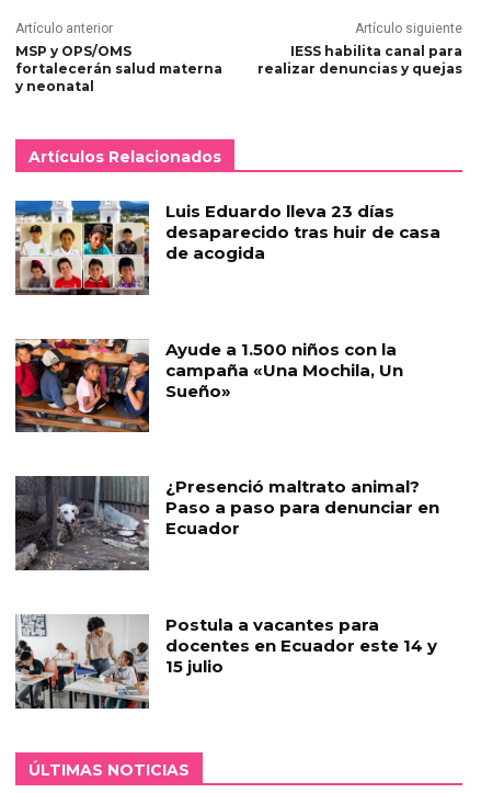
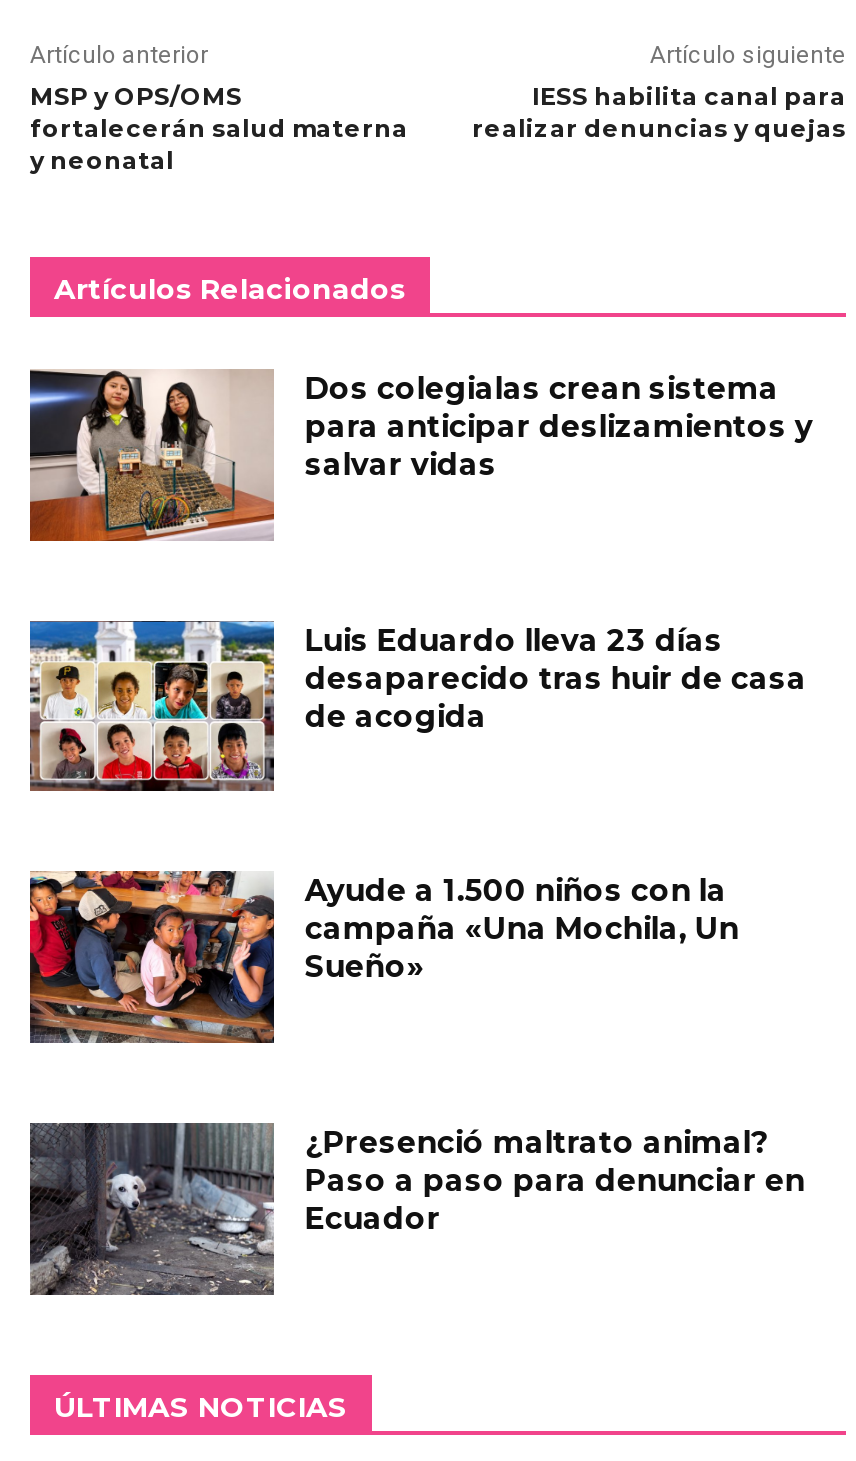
none -> [28,369,813,543] [image] | Dos colegialas crean sistema | para anticipar deslizamientos y | salvar vidas
moved [13,199,441,539] -> [26,617,807,1237]: [image] | Luis Eduardo lleva 23 días | desaparecido tras huir de casa | ... | Paso a paso para denunciar en | Ecuador
[15,614,438,710] [image] | Postula a vacantes para | docentes en Ecuador este 14 y | 15 julio -> none

